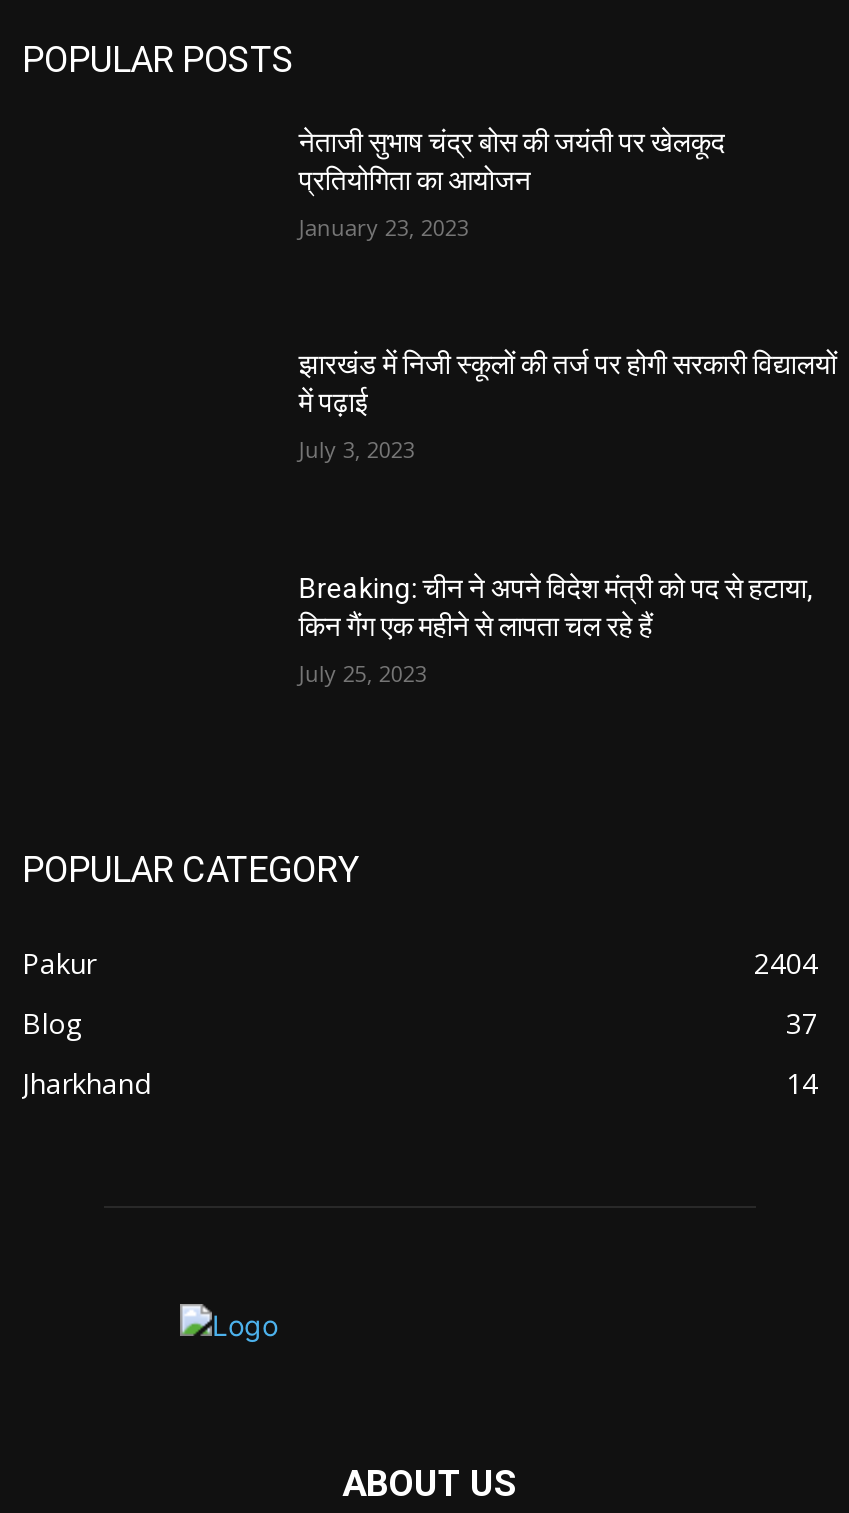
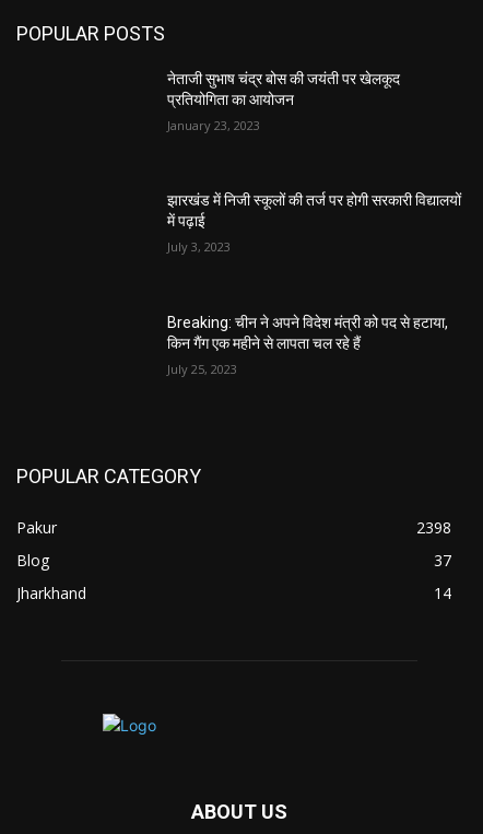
[754,943,818,981] 2404 -> [416,517,451,537] 2398

